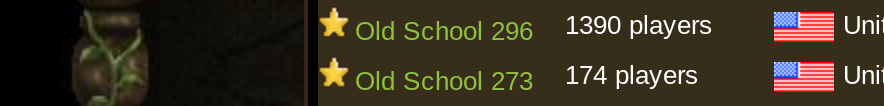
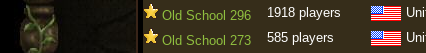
[355,10,713,46] Old School 296 1390 players -> [161,5,340,23] Old School 296 1918 players
[355,60,699,96] Old School 273 174 players -> [161,30,333,48] Old School 273 585 players

